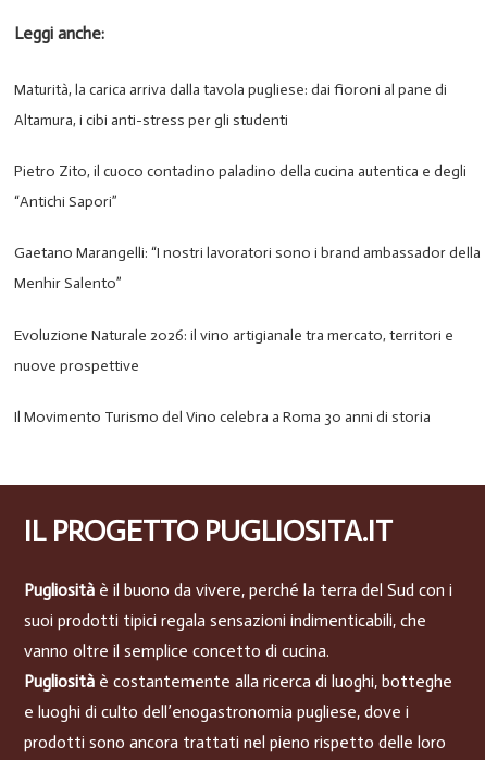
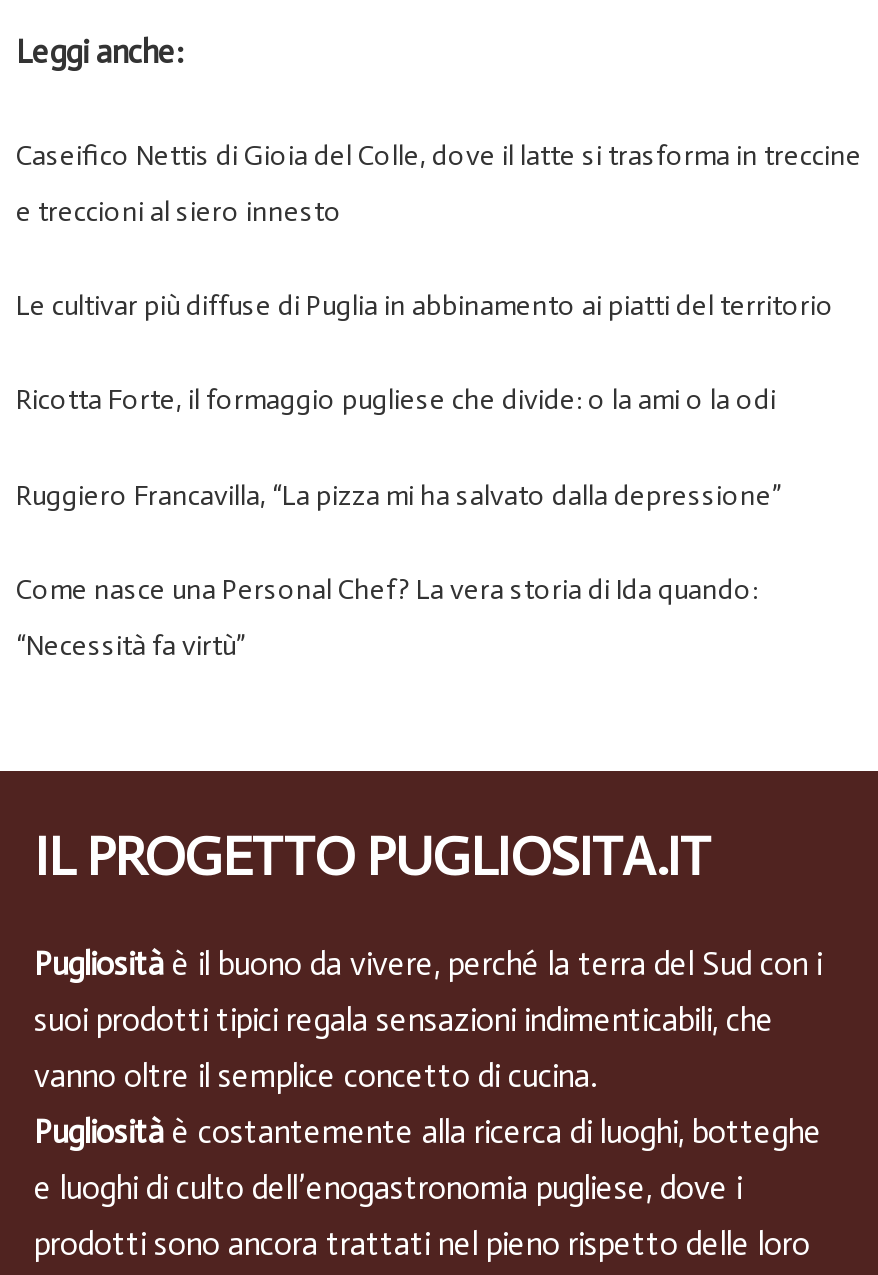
[14,81,481,426] Maturità, la carica arriva dalla tavola pugliese: dai fioroni al pane di | Altamura, i cibi anti-stress per gli studenti | Pietro Zito, il cuoco contadino paladino della cucina autentica e degli | “Antichi Sapori” | Gaetano Marangelli: “I nostri lavoratori sono i brand ambassador della | Menhir Salento” | Evoluzione Naturale 2026: il vino artigianale tra mercato, territori e | nuove prospettive | Il Movimento Turismo del Vino celebra a Roma 30 anni di storia -> [16,139,862,663] Caseifico Nettis di Gioia del Colle, dove il latte si trasforma in treccine | e treccioni al siero innesto | Le cultivar più diffuse di Puglia in abbinamento ai piatti del territorio | Ricotta Forte, il formaggio pugliese che divide: o la ami o la odi | Ruggiero Francavilla, “La pizza mi ha salvato dalla depressione” | Come nasce una Personal Chef? La vera storia di Ida quando: | “Necessità fa virtù”

